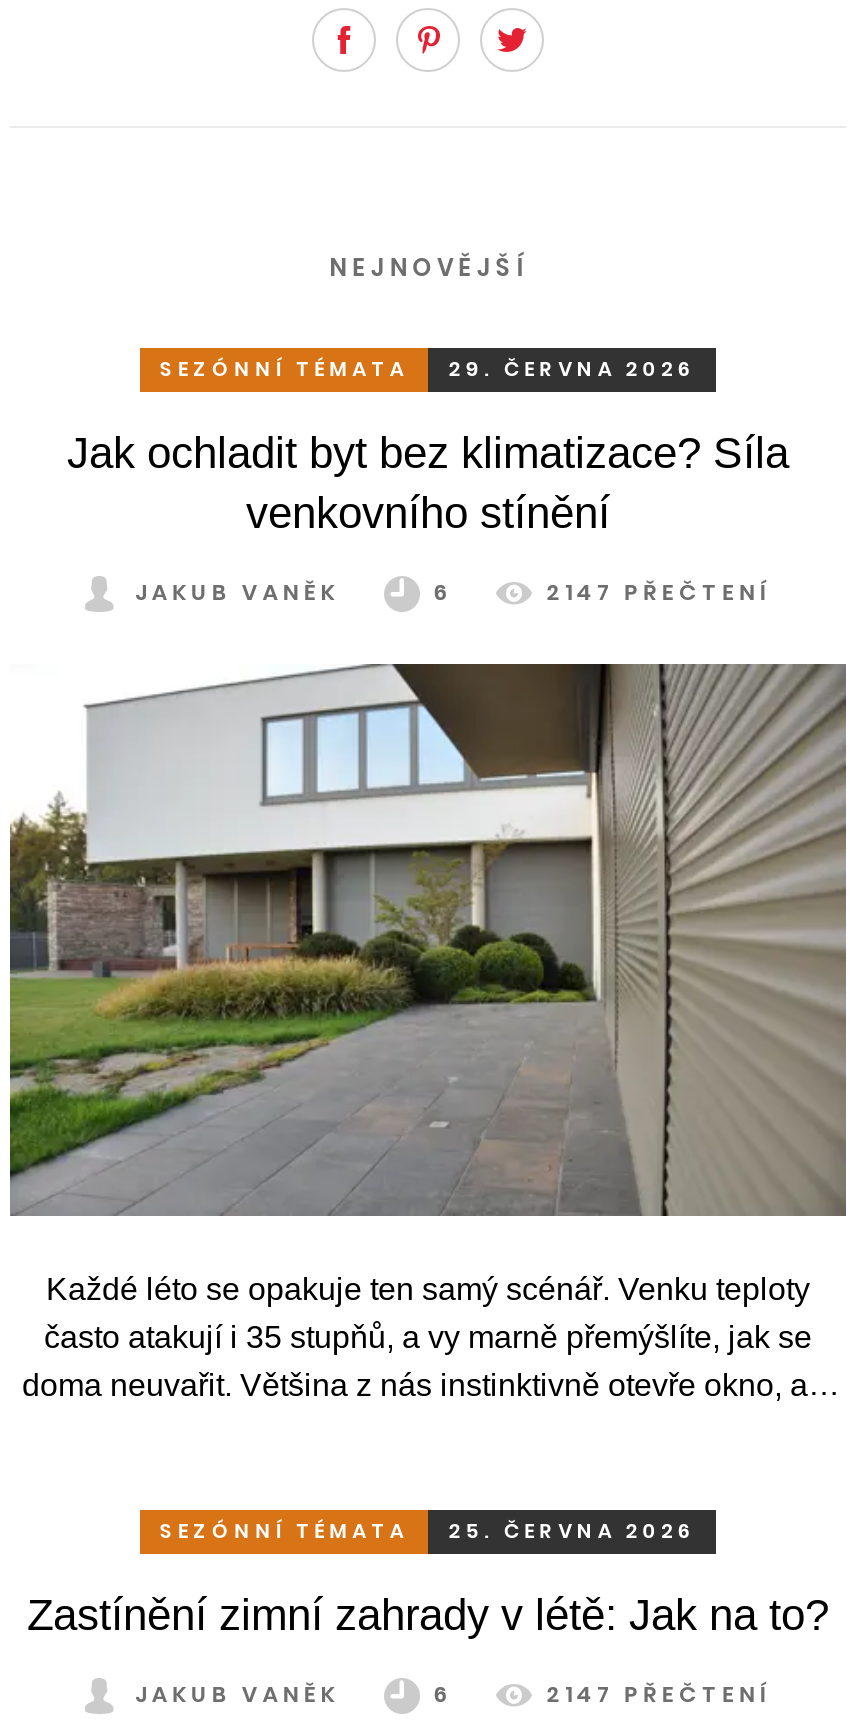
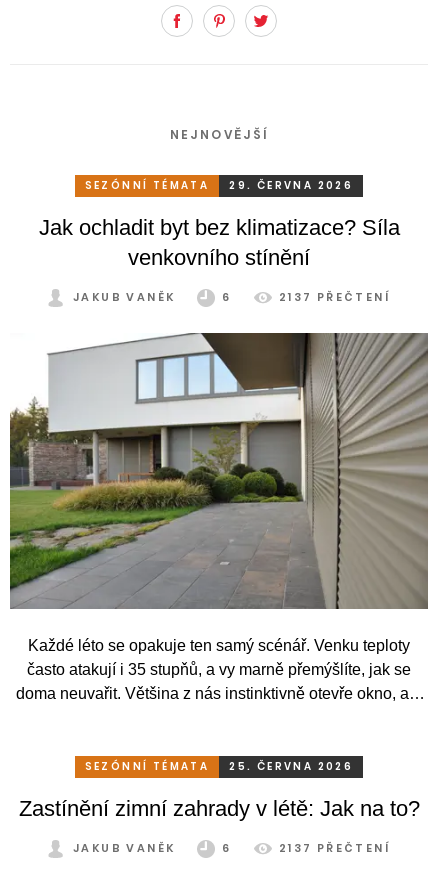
[547,576,771,608] 2147 PŘEČTENÍ -> [279,289,390,305] 2137 PŘEČTENÍ
[547,1677,771,1709] 2147 PŘEČTENÍ -> [279,840,390,856] 2137 PŘEČTENÍ

